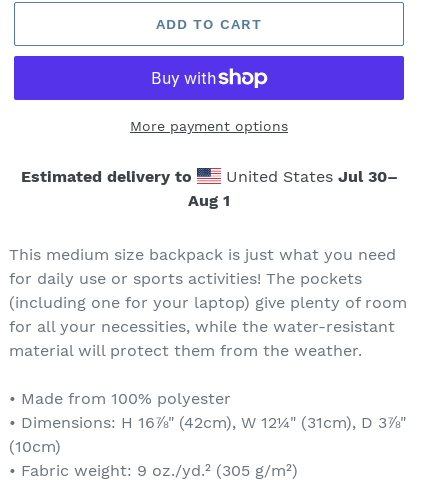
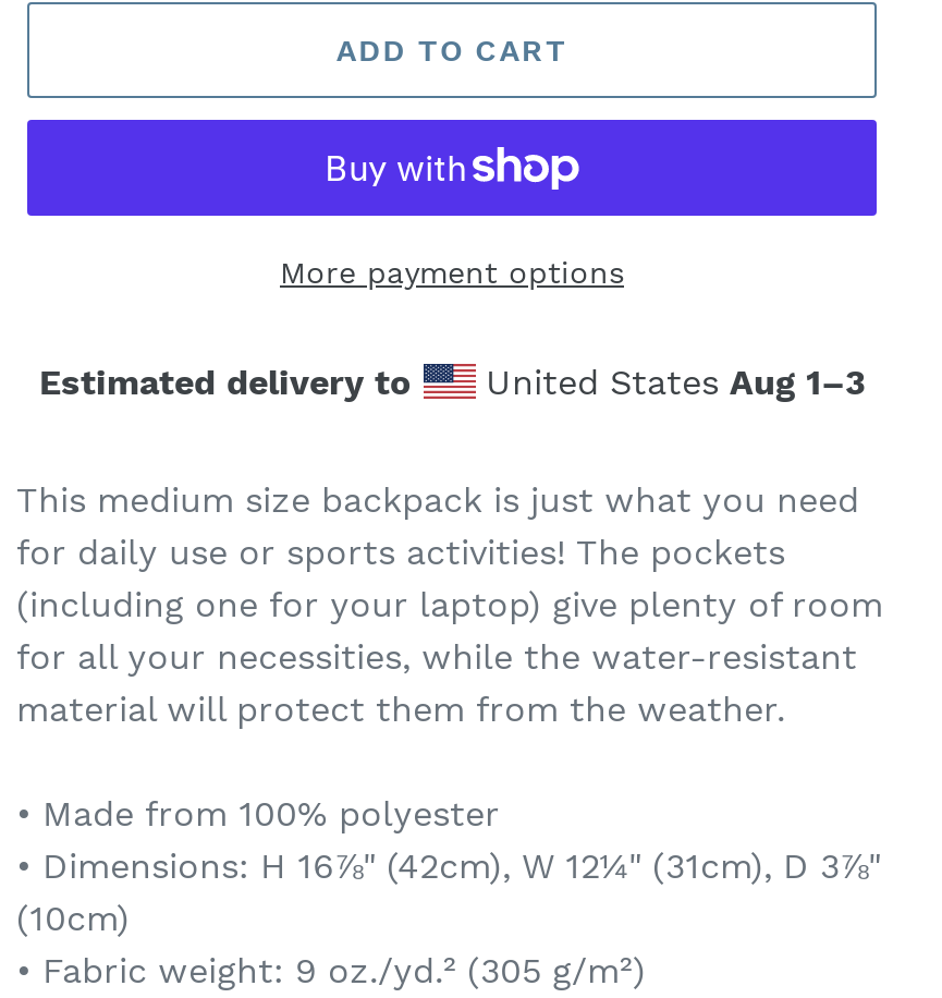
[188,167,397,210] United States Jul 30– | Aug 1 -> [475,362,865,403] United States Aug 1–3

